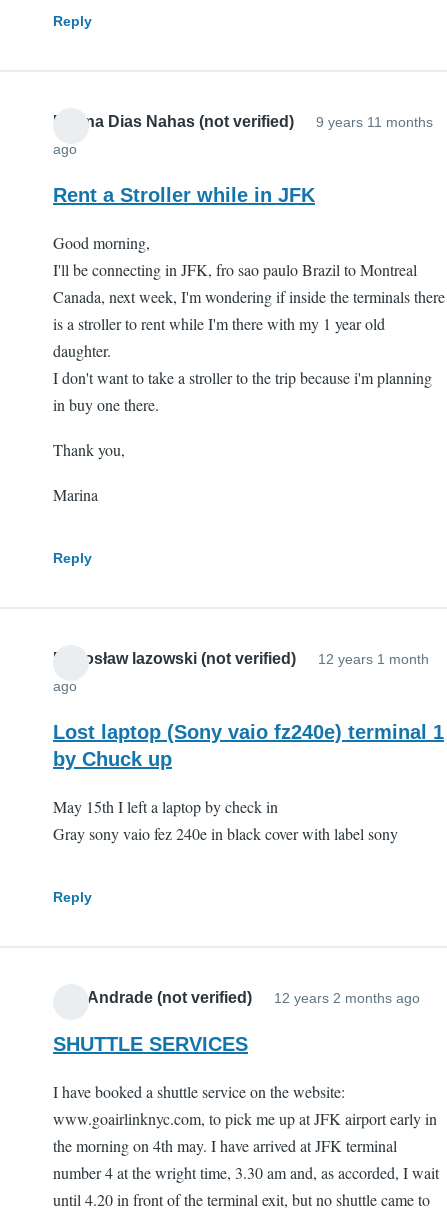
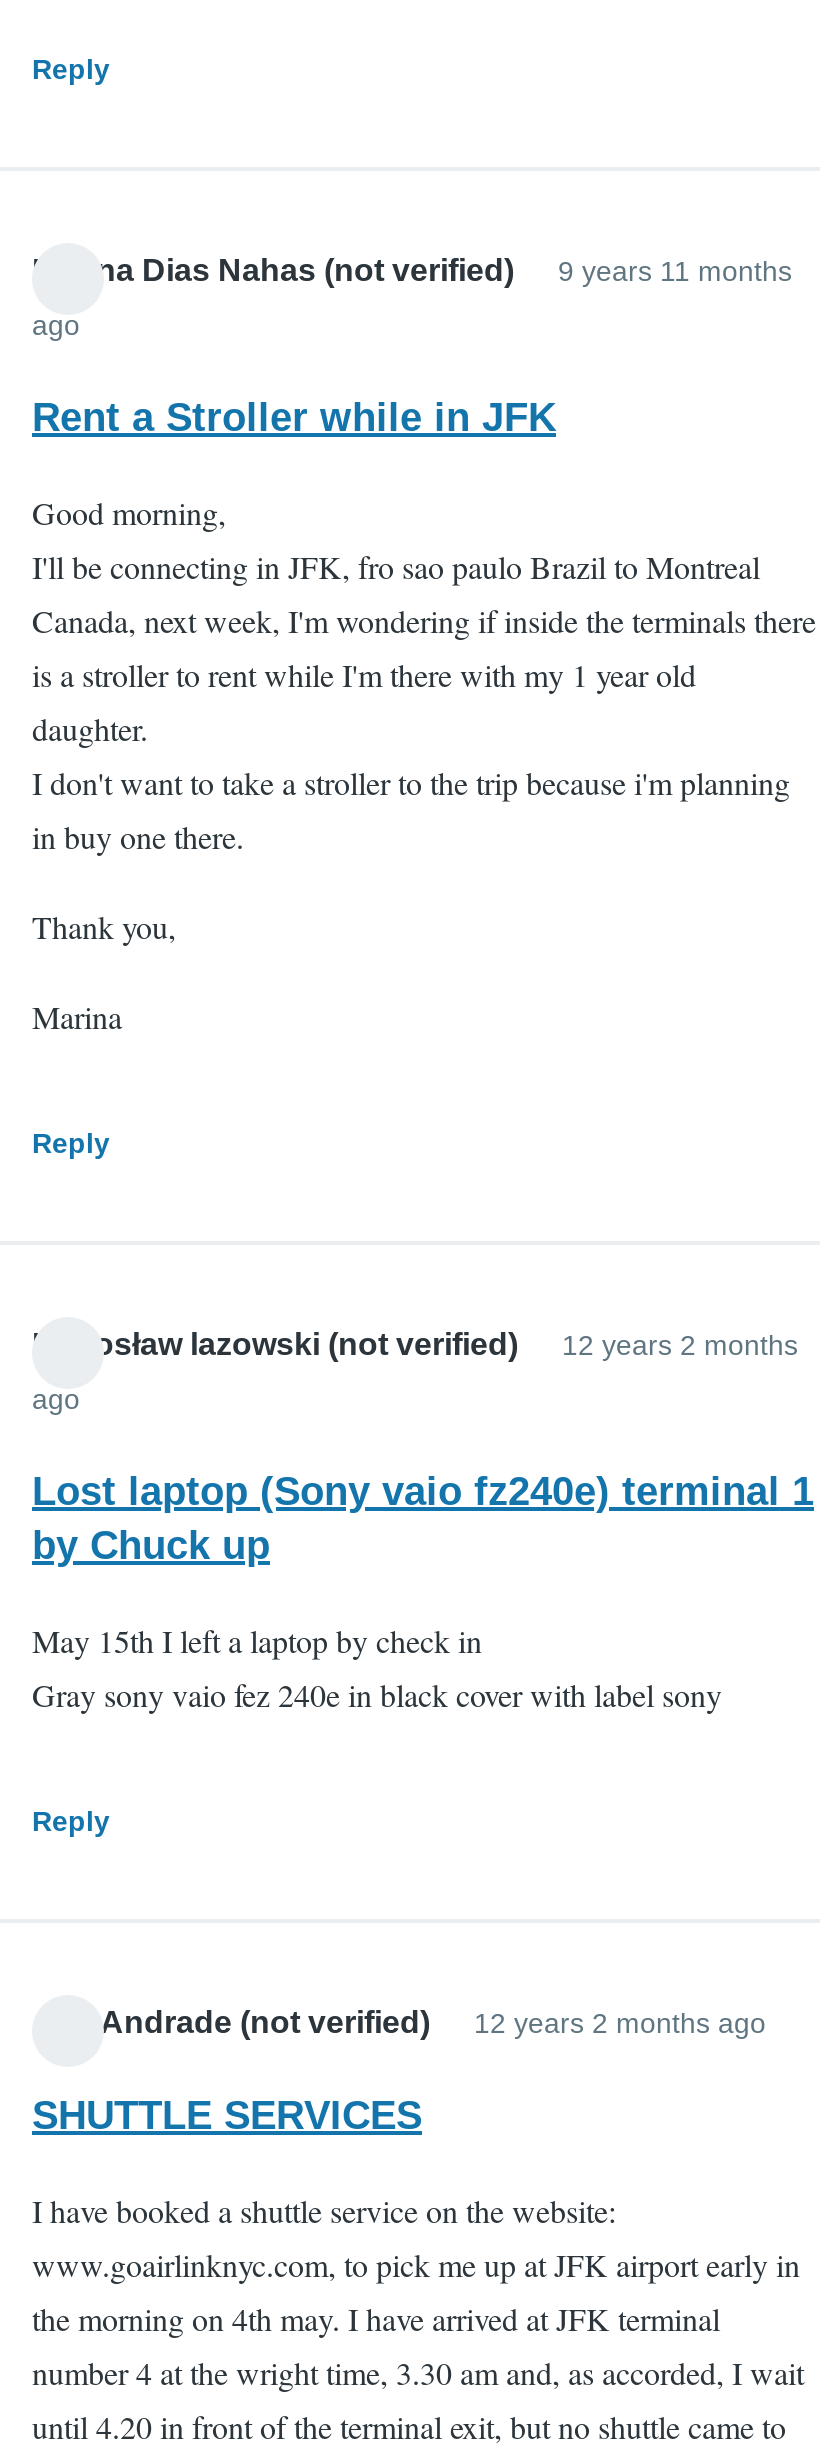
[53,649,429,666] Radosław lazowski (not verified) 12 years 1 month -> [32,1326,798,1360] Radosław lazowski (not verified) 12 years 2 months

